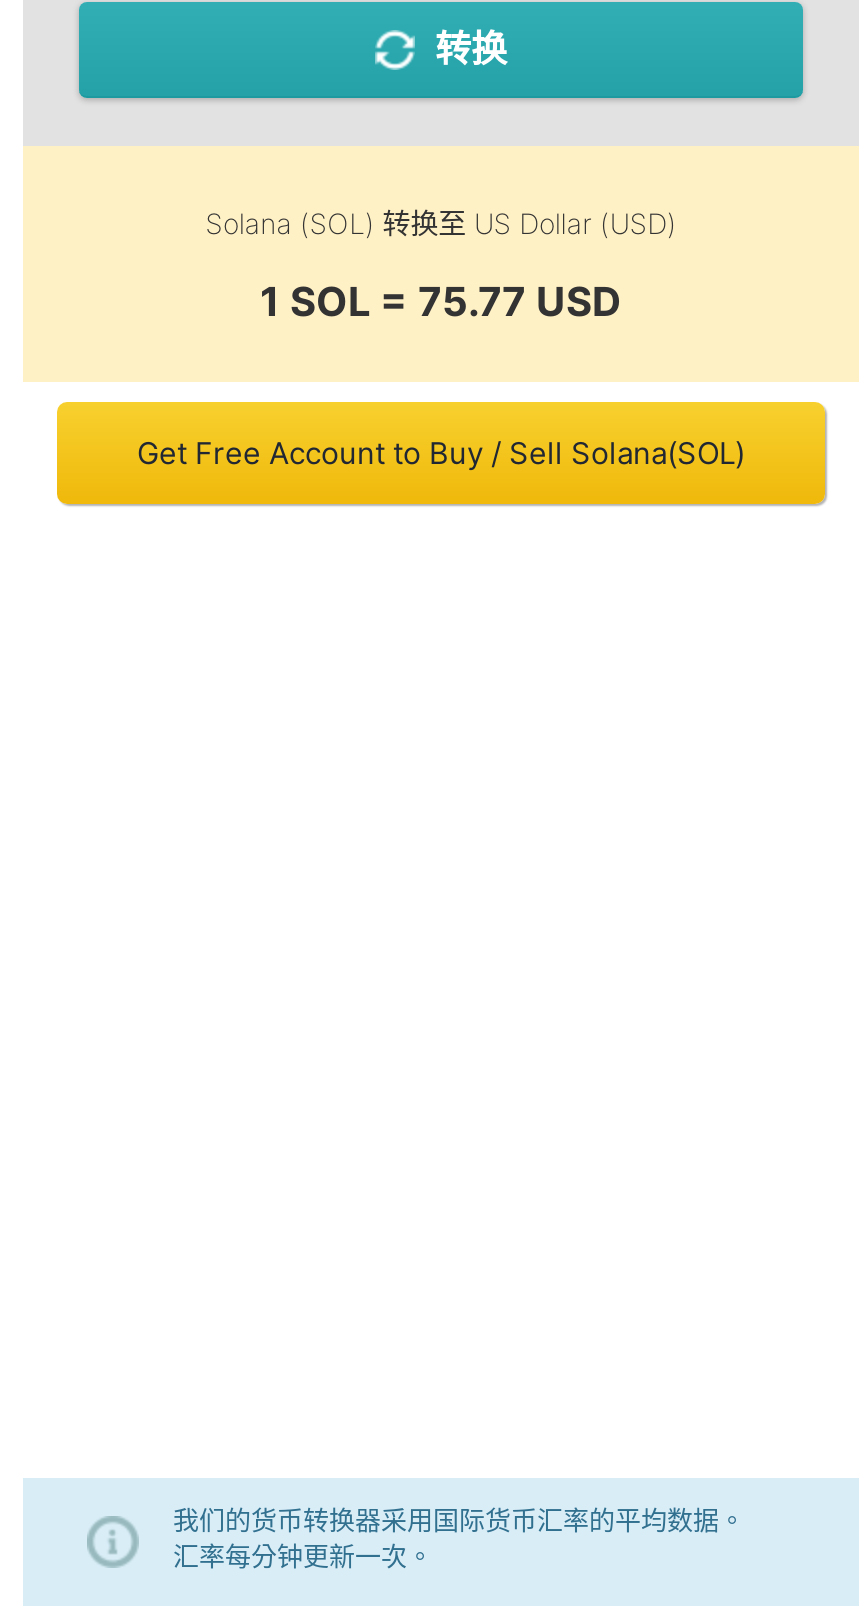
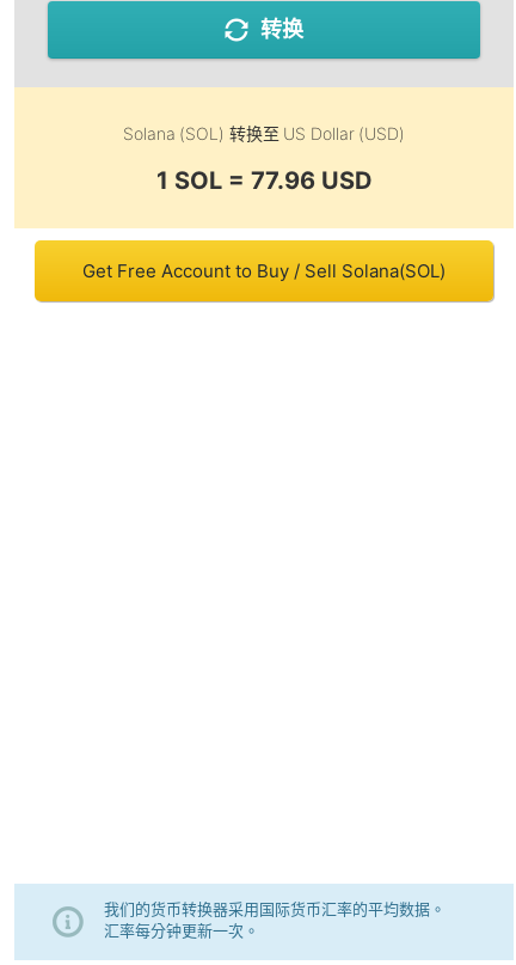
[260,278,622,326] 1 SOL = 75.77 USD -> [156,166,372,195] 1 SOL = 77.96 USD

